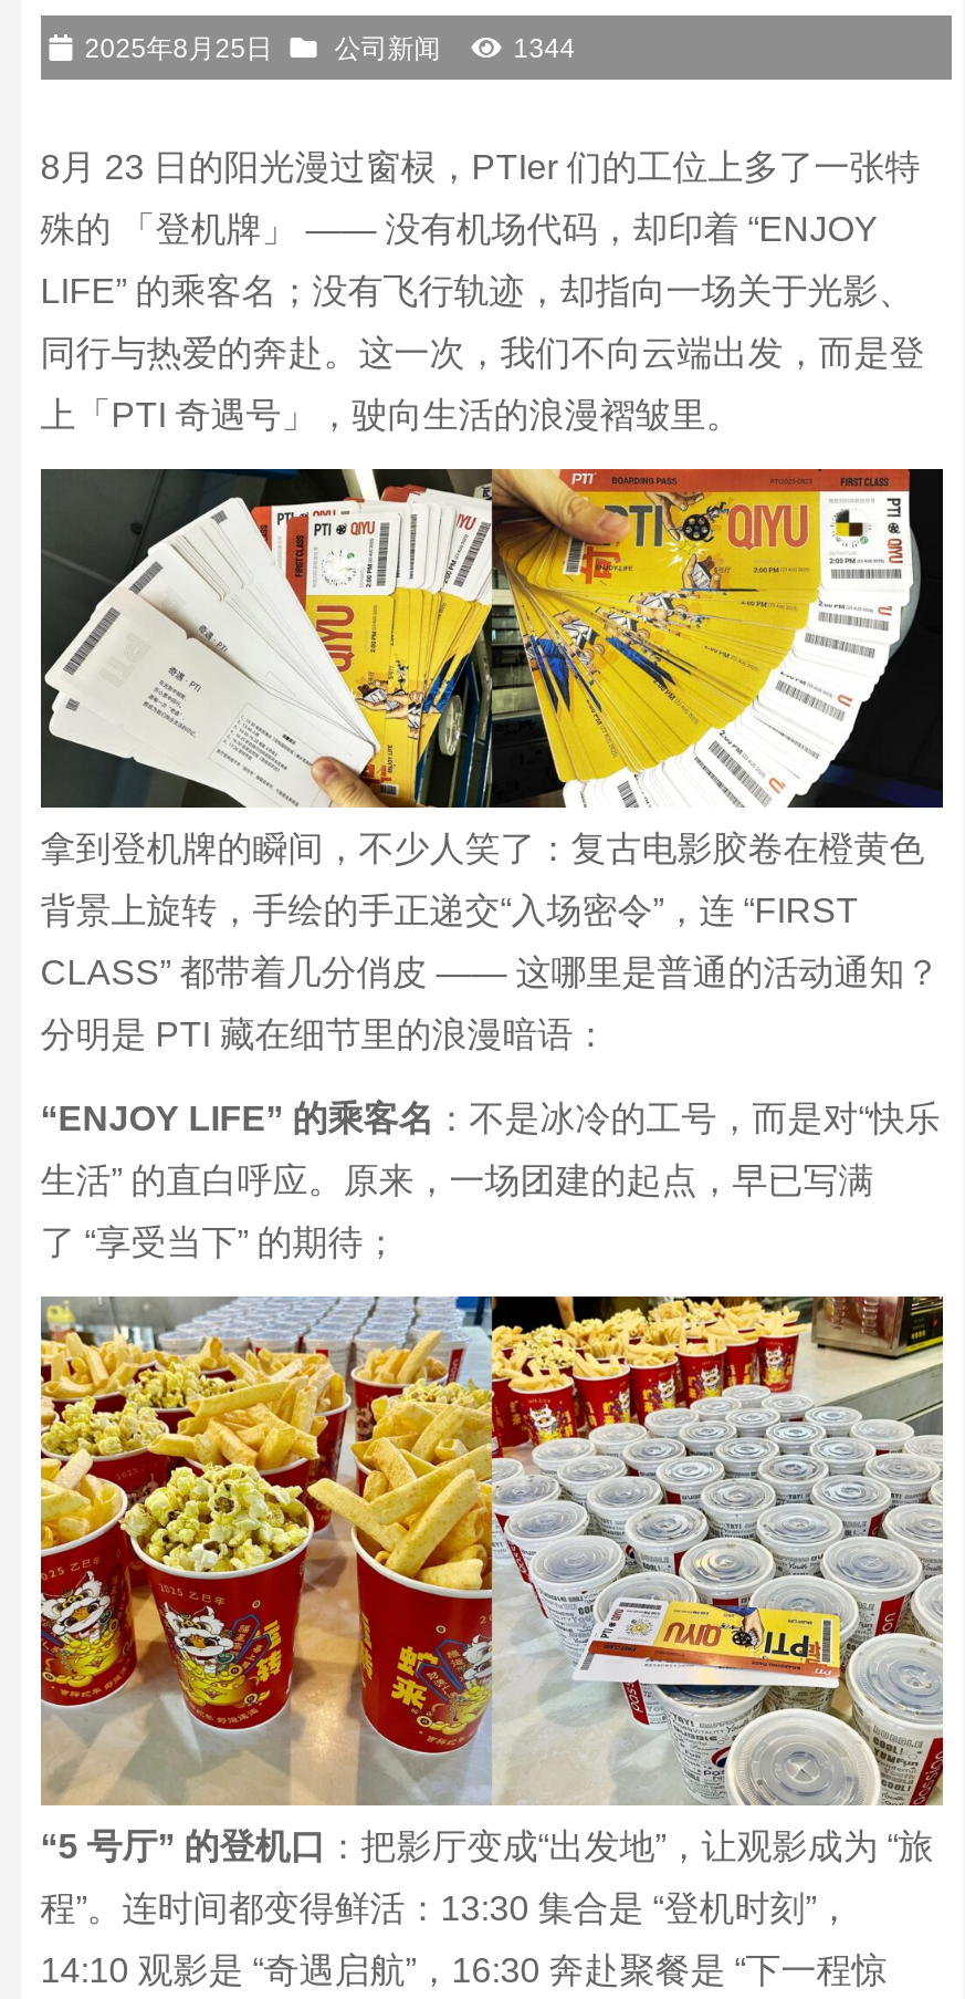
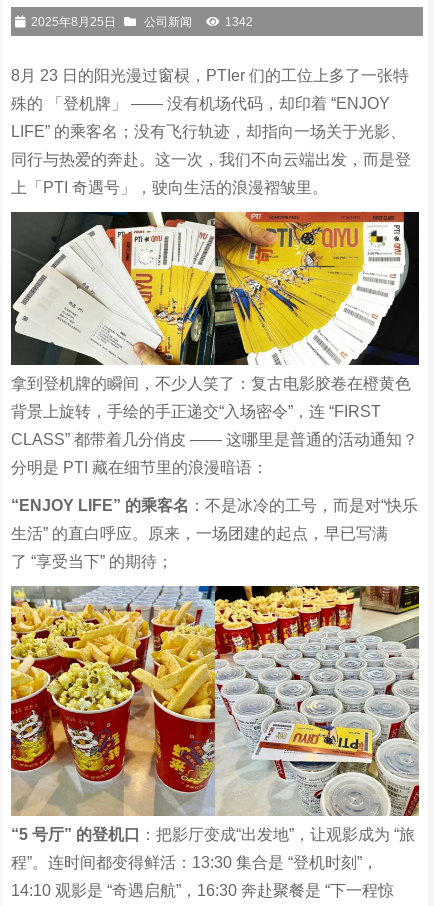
[514,33,575,64] 1344 -> [225,15,253,29] 1342

